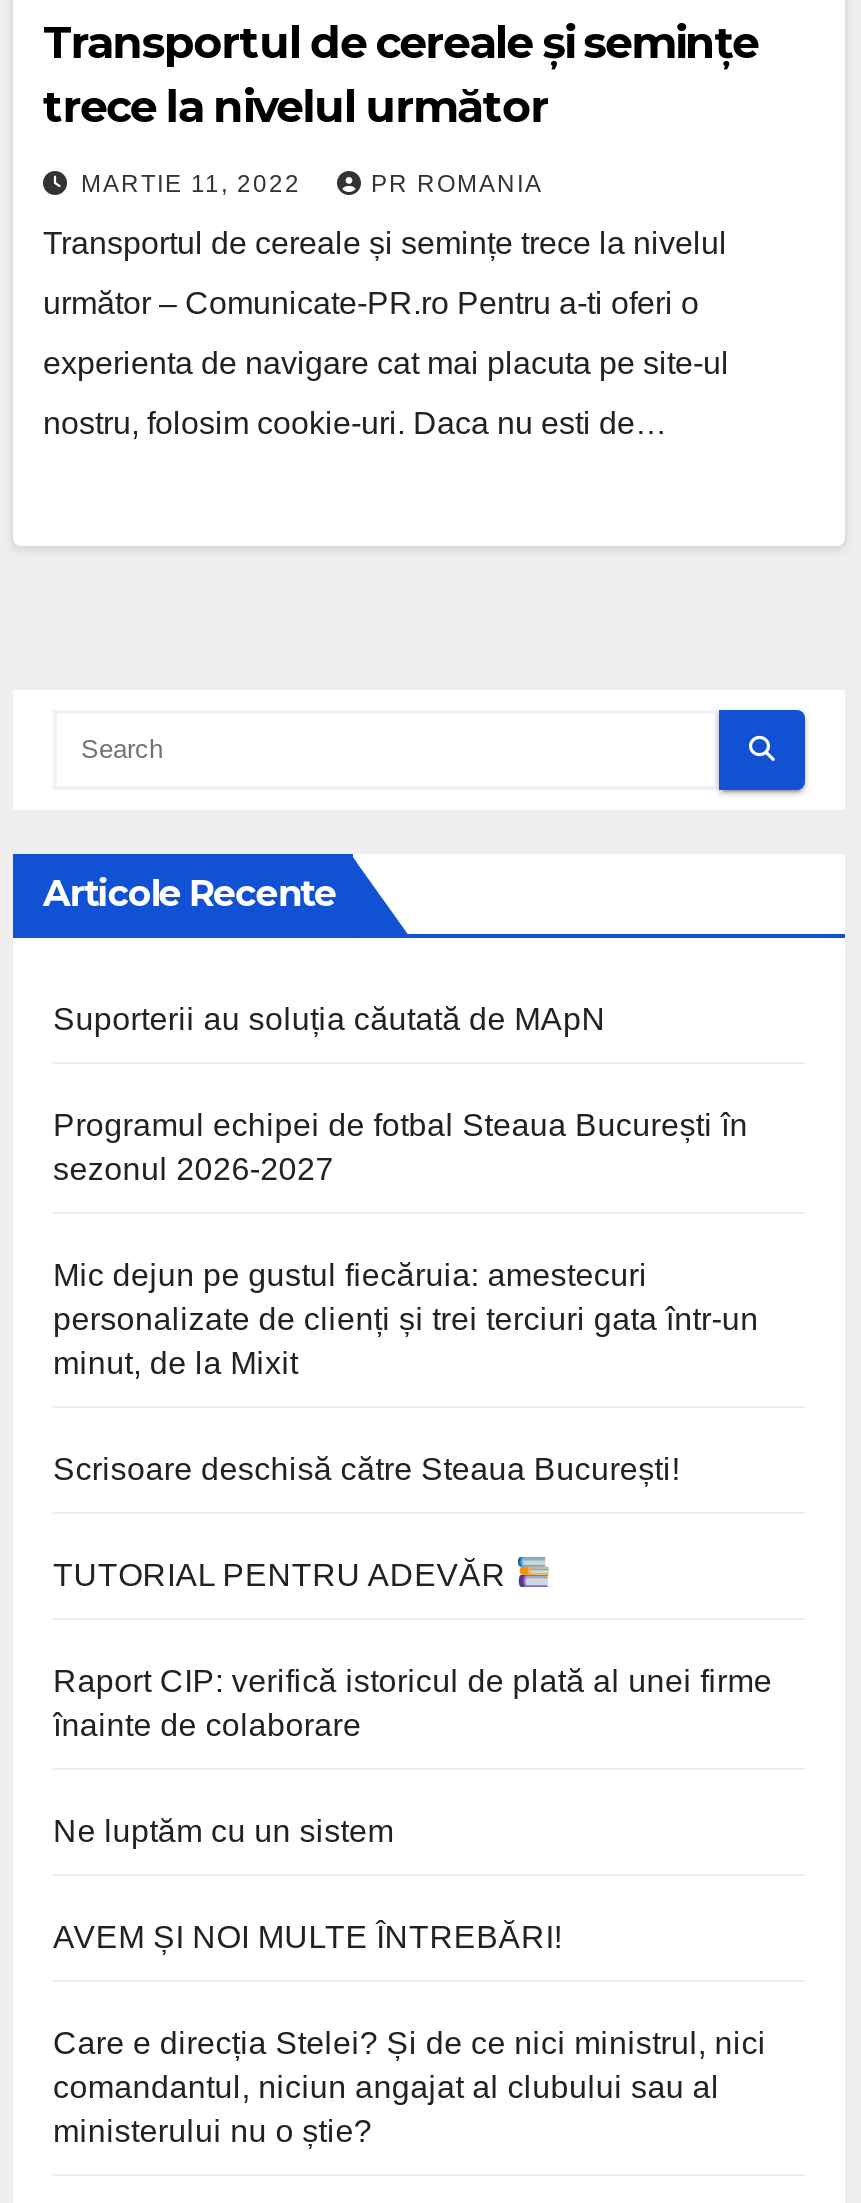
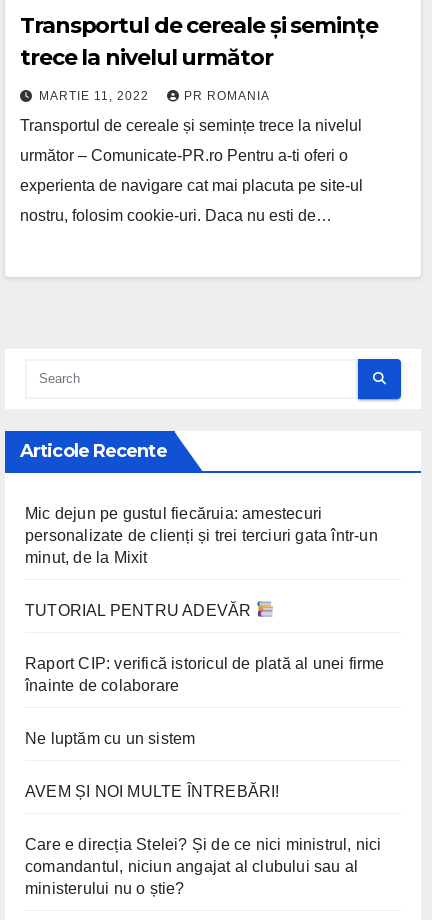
[53,1002,748,1186] Suporterii au soluția căutată de MApN | Programul echipei de fotbal Steaua București în | sezonul 2026-2027 -> none
[53,1452,680,1486] Scrisoare deschisă către Steaua București! -> none

